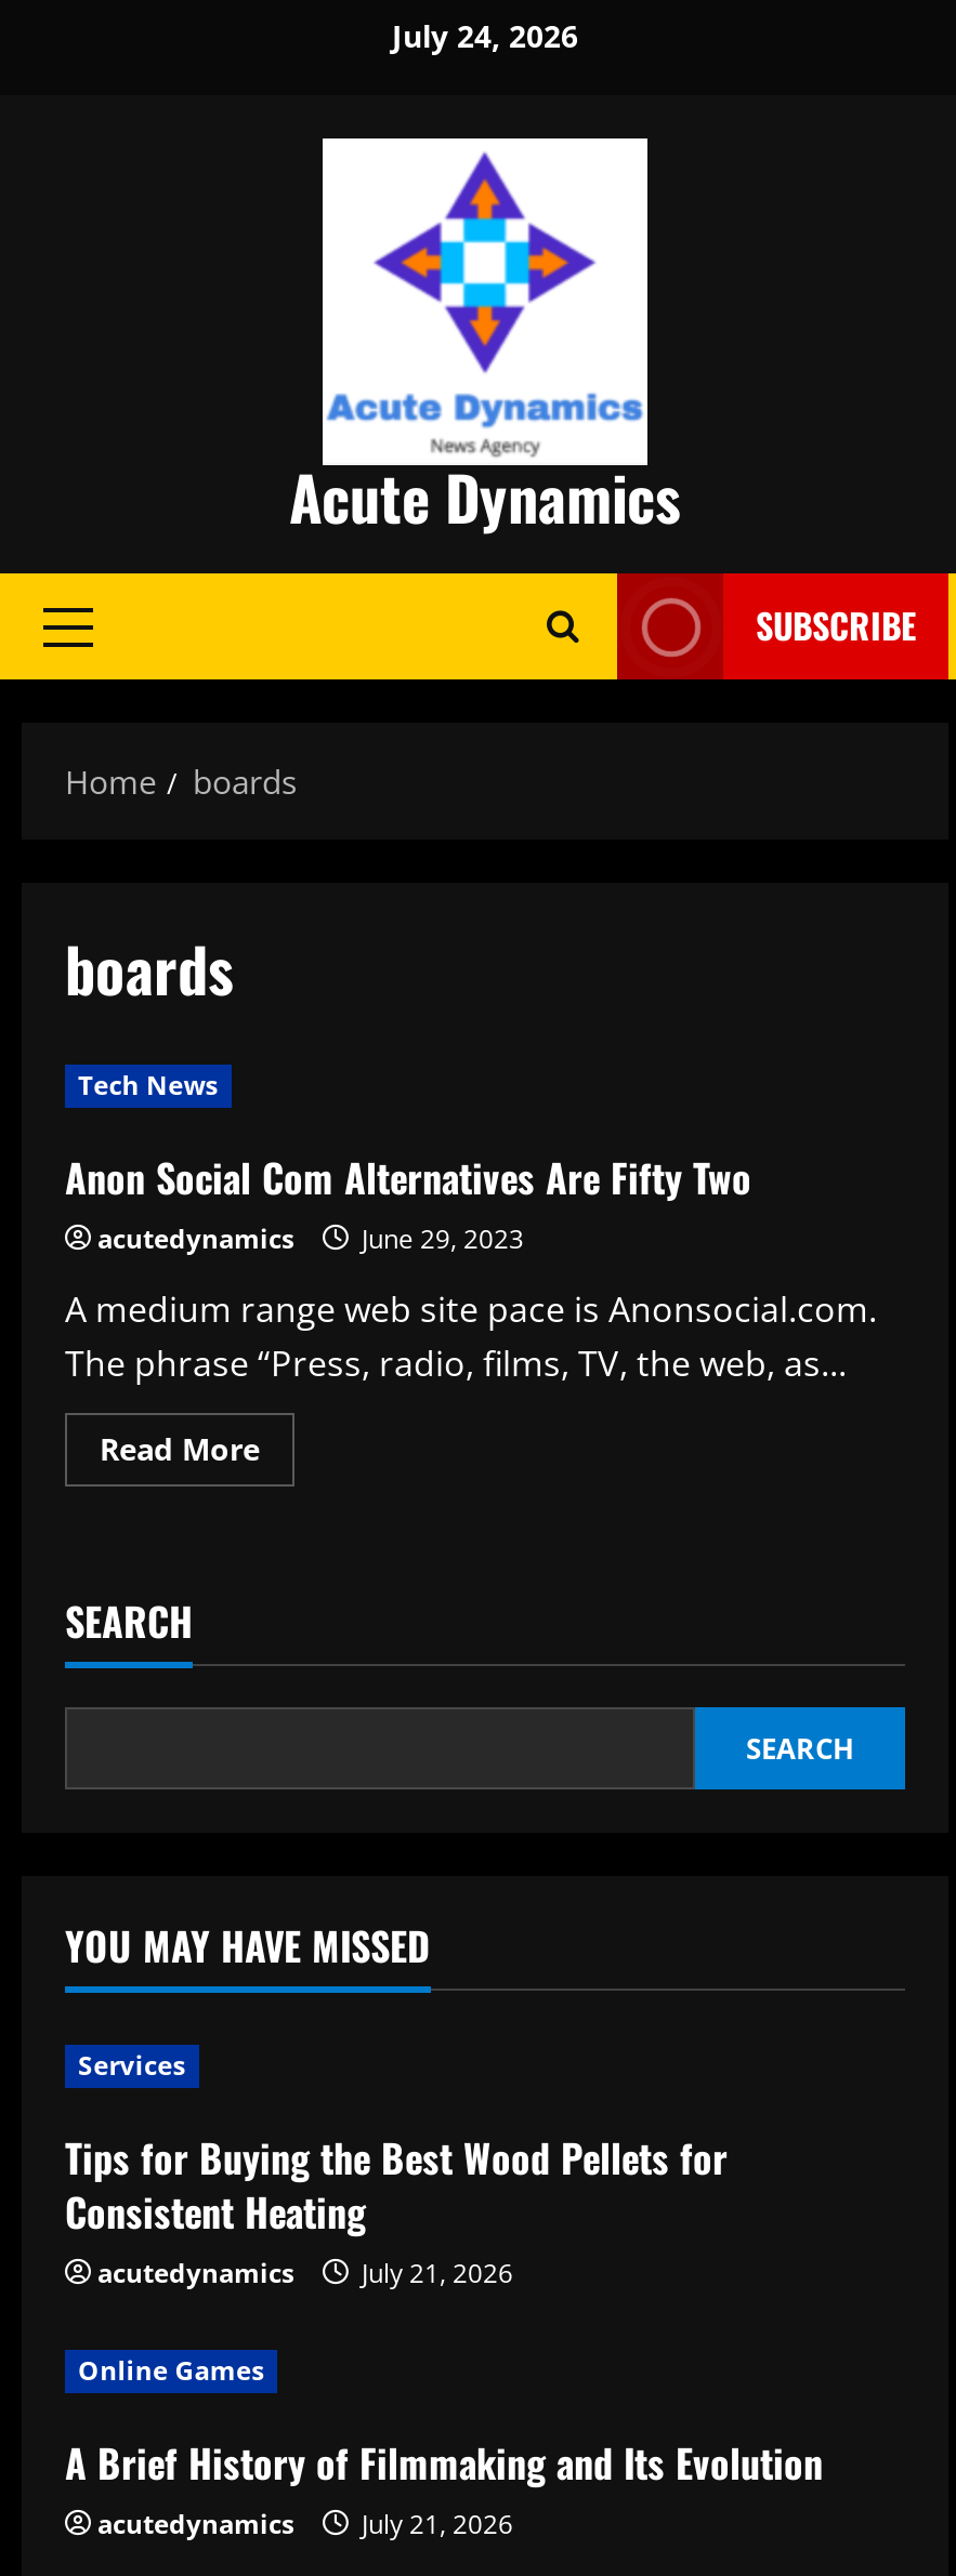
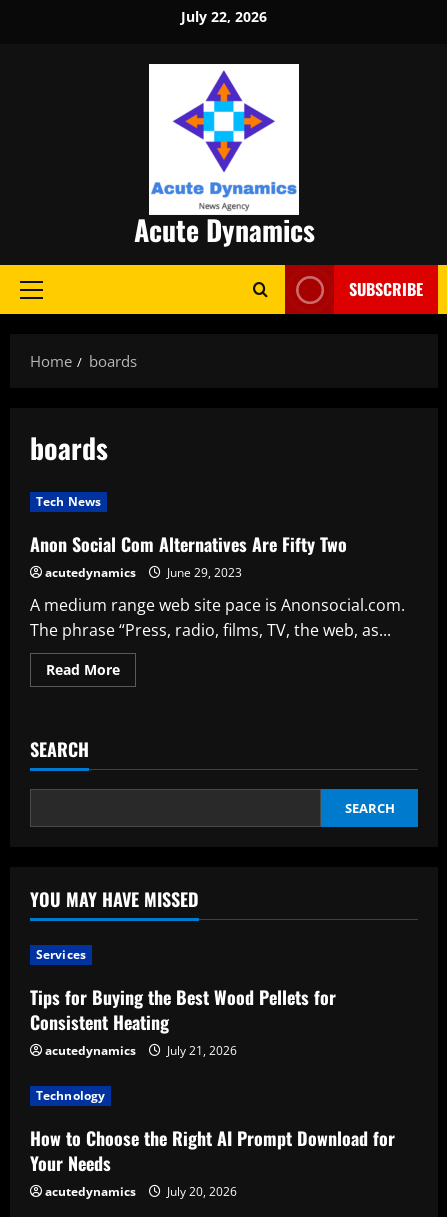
[392,15,578,56] July 24, 2026 -> [181,7,267,26] July 22, 2026
[78,2352,265,2389] Online Games -> [36,1087,105,1104] Technology
[65,2434,823,2491] A Brief History of Filmmaking and Its Evolution -> [30,1125,395,1176] How to Choose the Right AI Prompt Download for | Your Needs
[97,2506,513,2542] acutedynamics July 21, 2026 -> [45,1183,237,1200] acutedynamics July 20, 2026

